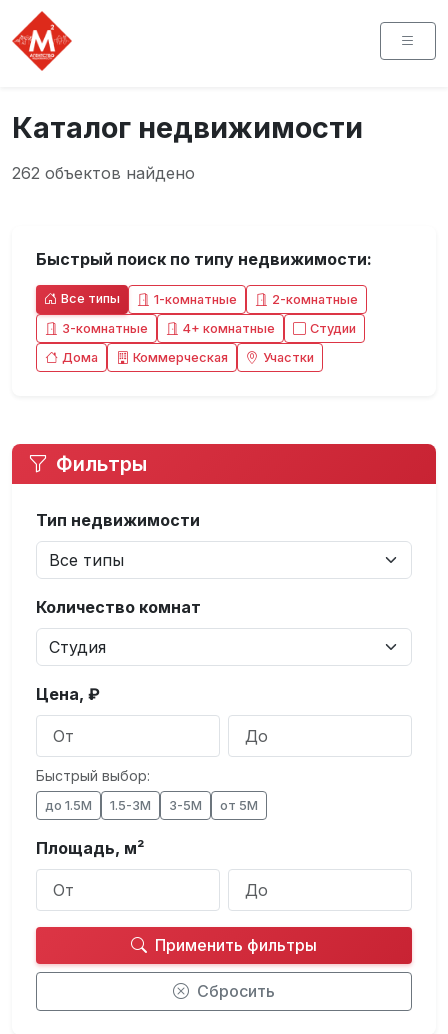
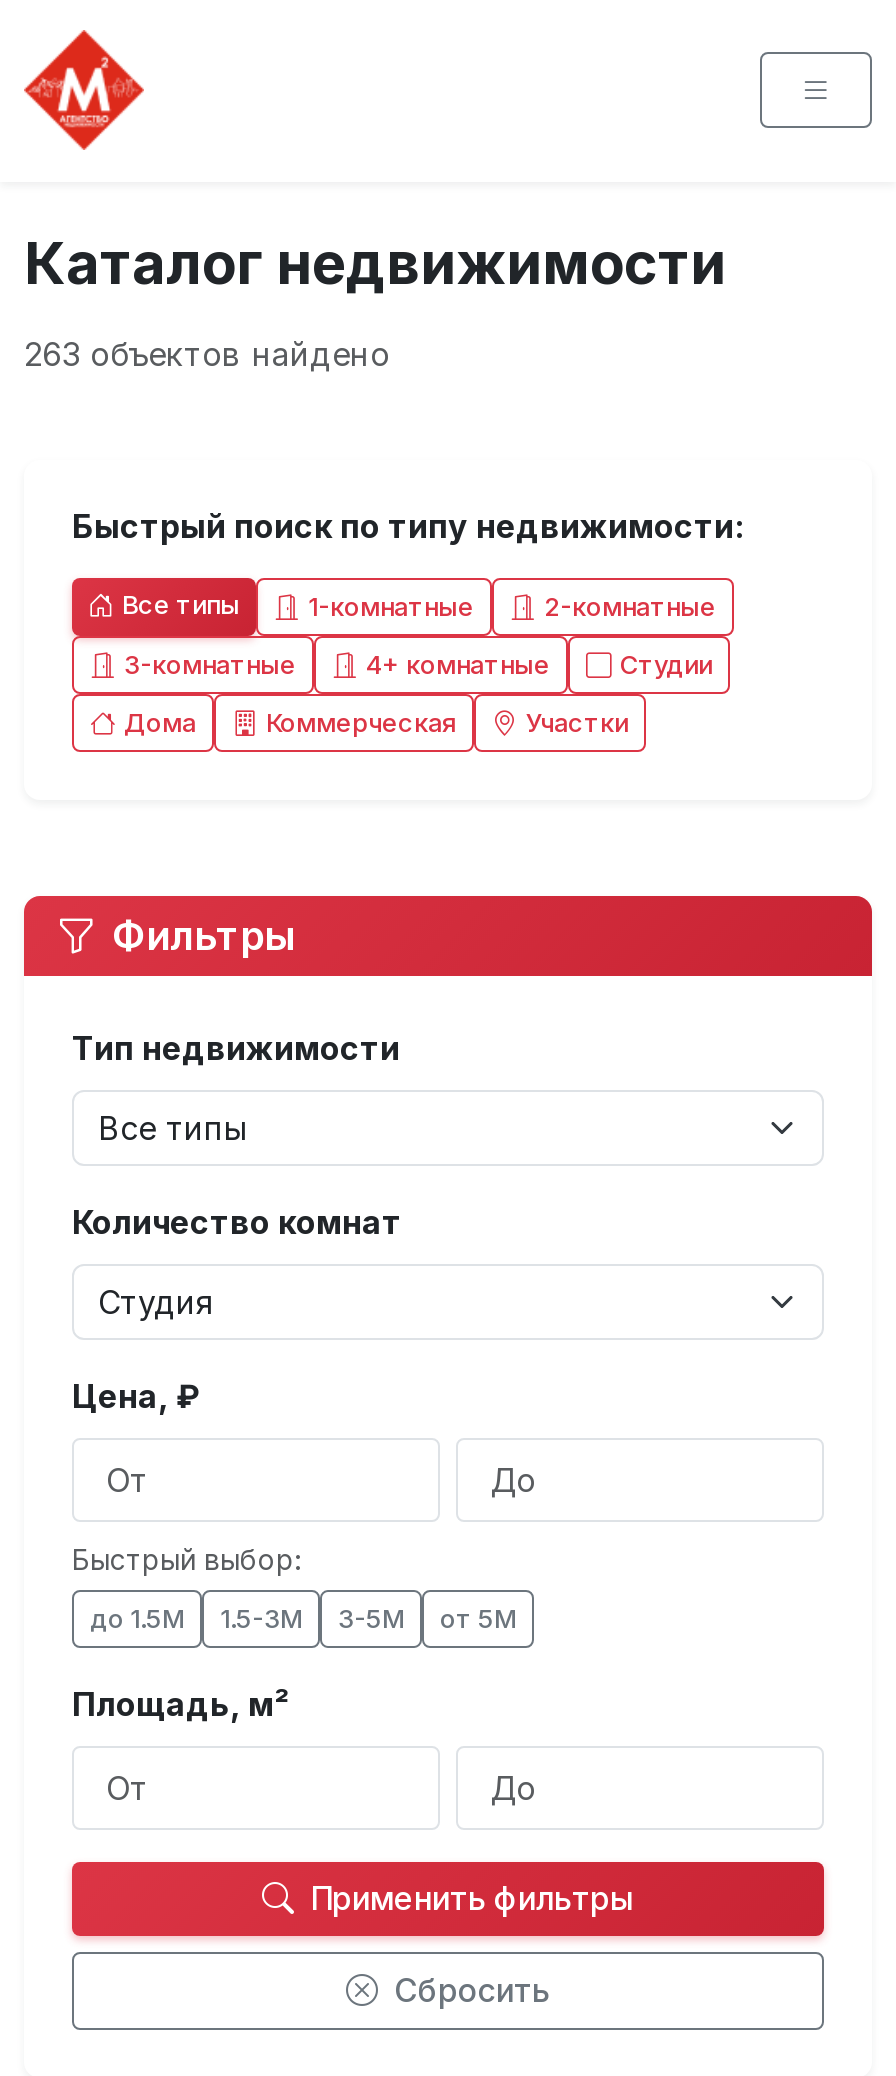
[12,163,195,183] 262 объектов найдено -> [24,334,390,374] 263 объектов найдено

